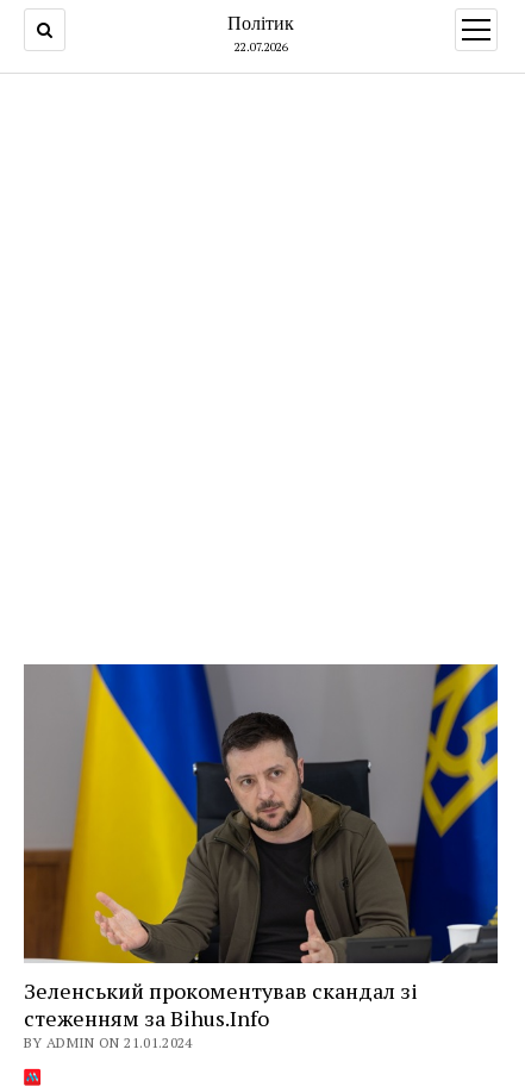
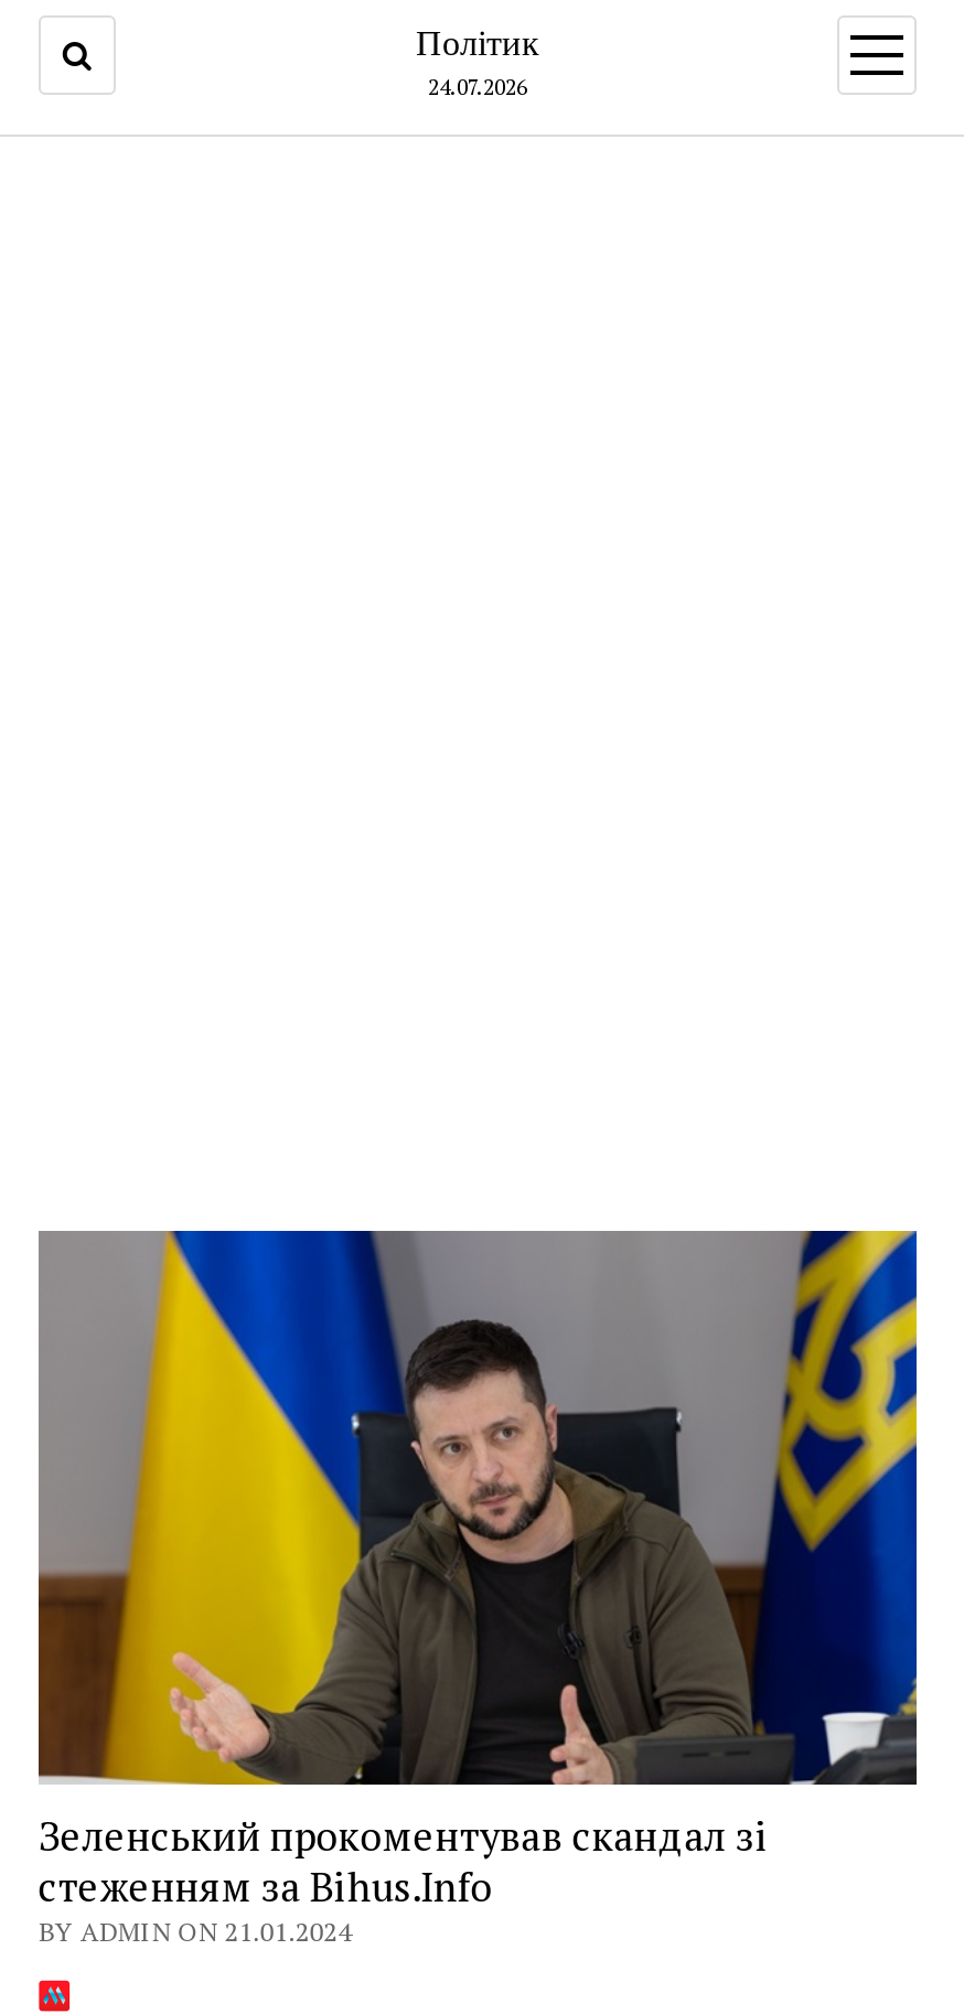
[234,39,287,55] 22.07.2026 -> [428,73,527,101] 24.07.2026

